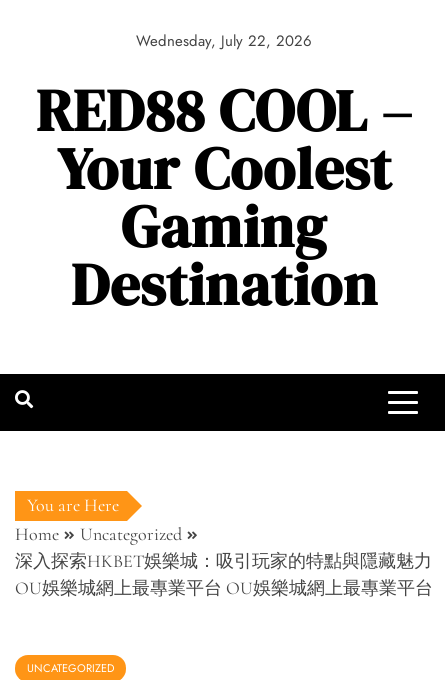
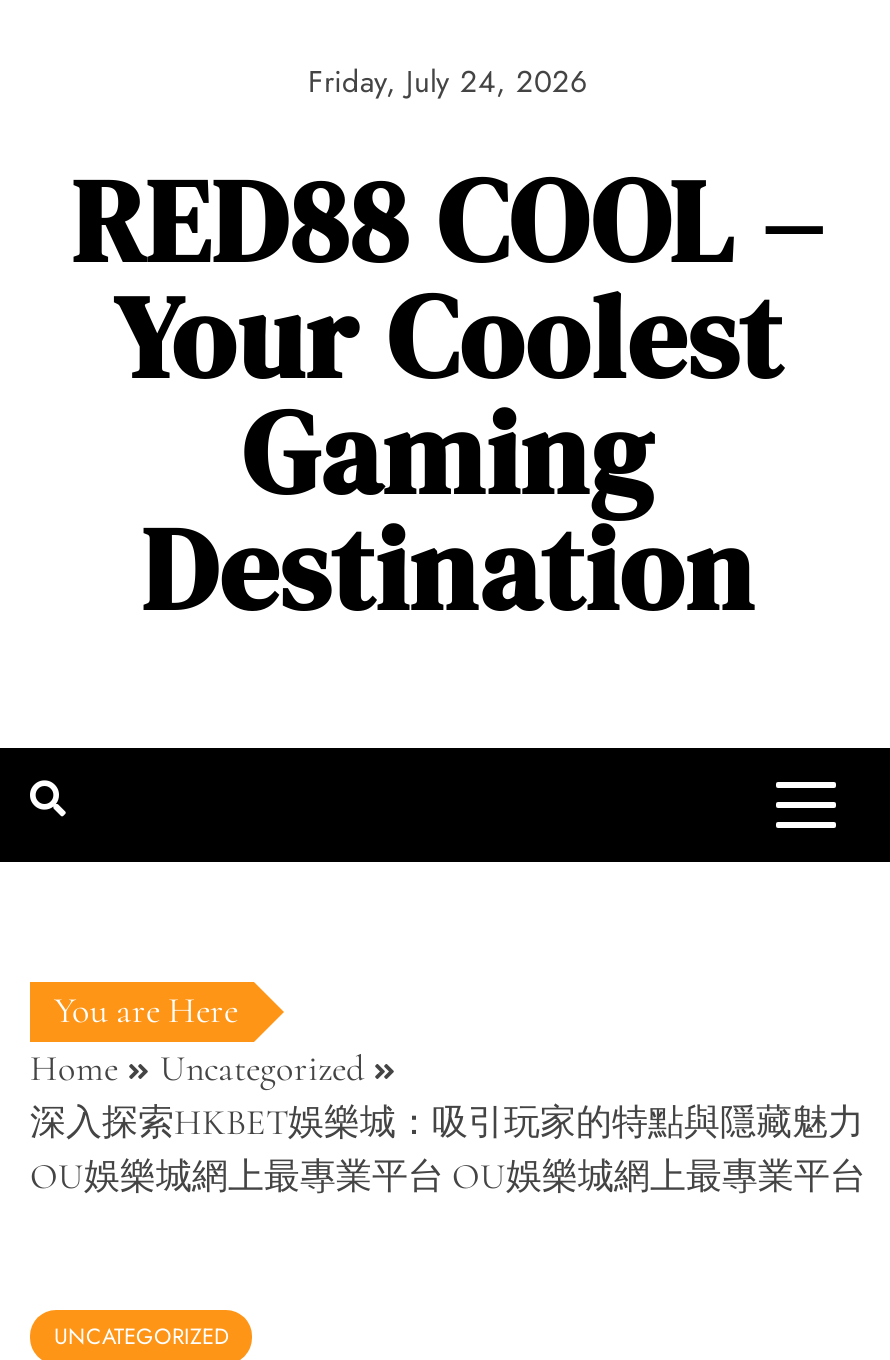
[136,30,312,52] Wednesday, July 22, 2026 -> [308,60,588,104] Friday, July 24, 2026

